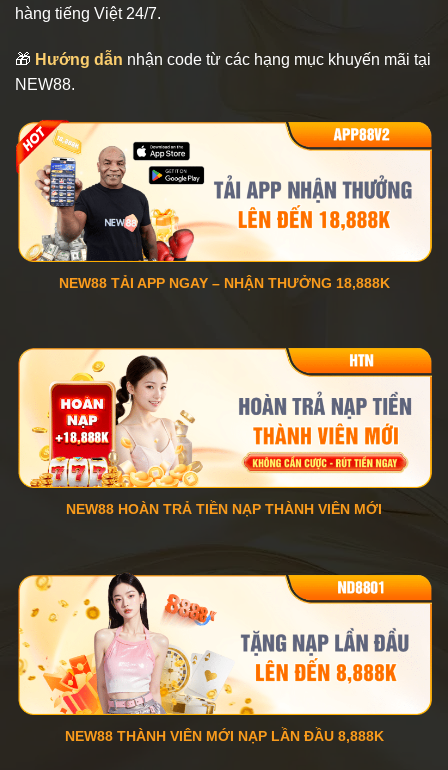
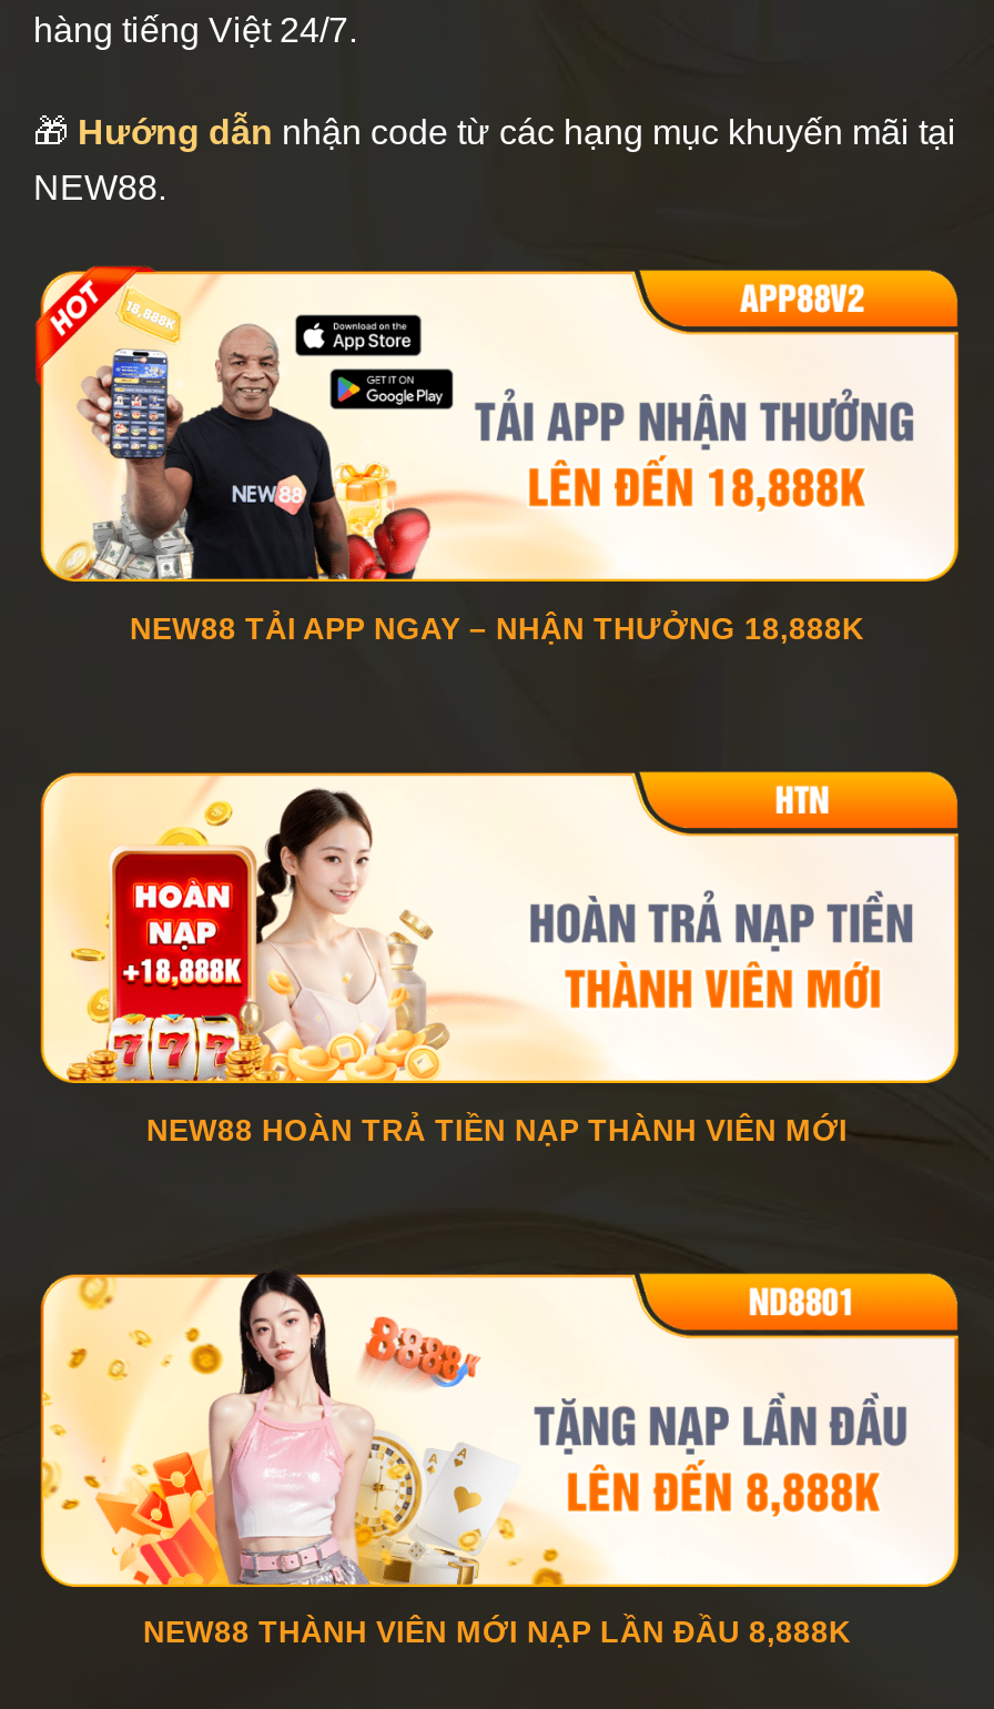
[238,391,412,474] [image] -> [528,870,914,1050] [image]

